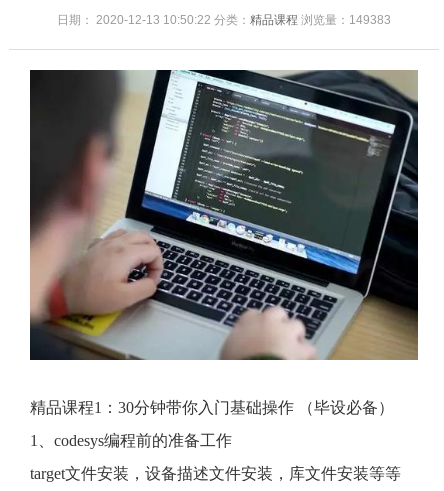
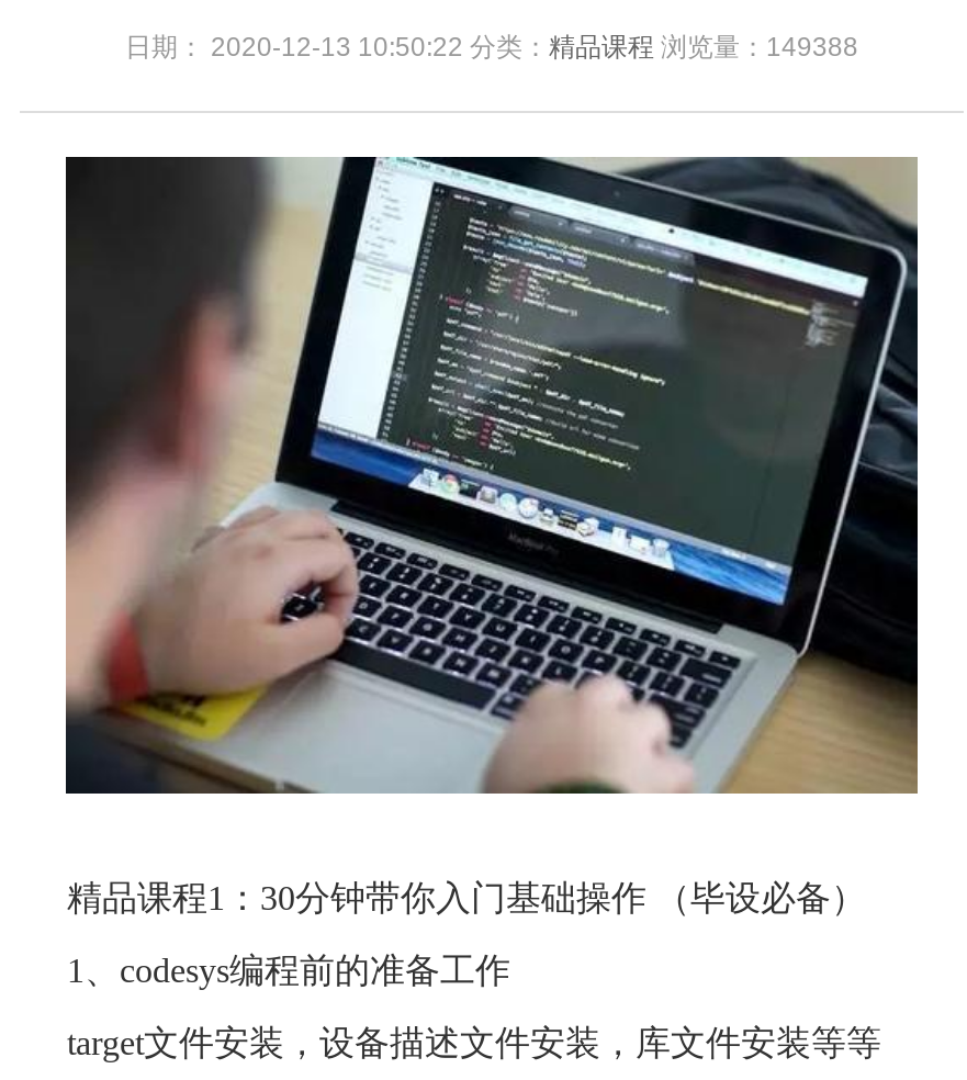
[57,13,391,27] 日期： 2020-12-13 10:50:22 分类：精品课程浏览量：149383 -> [125,32,858,63] 日期： 2020-12-13 10:50:22 分类：精品课程浏览量：149388

